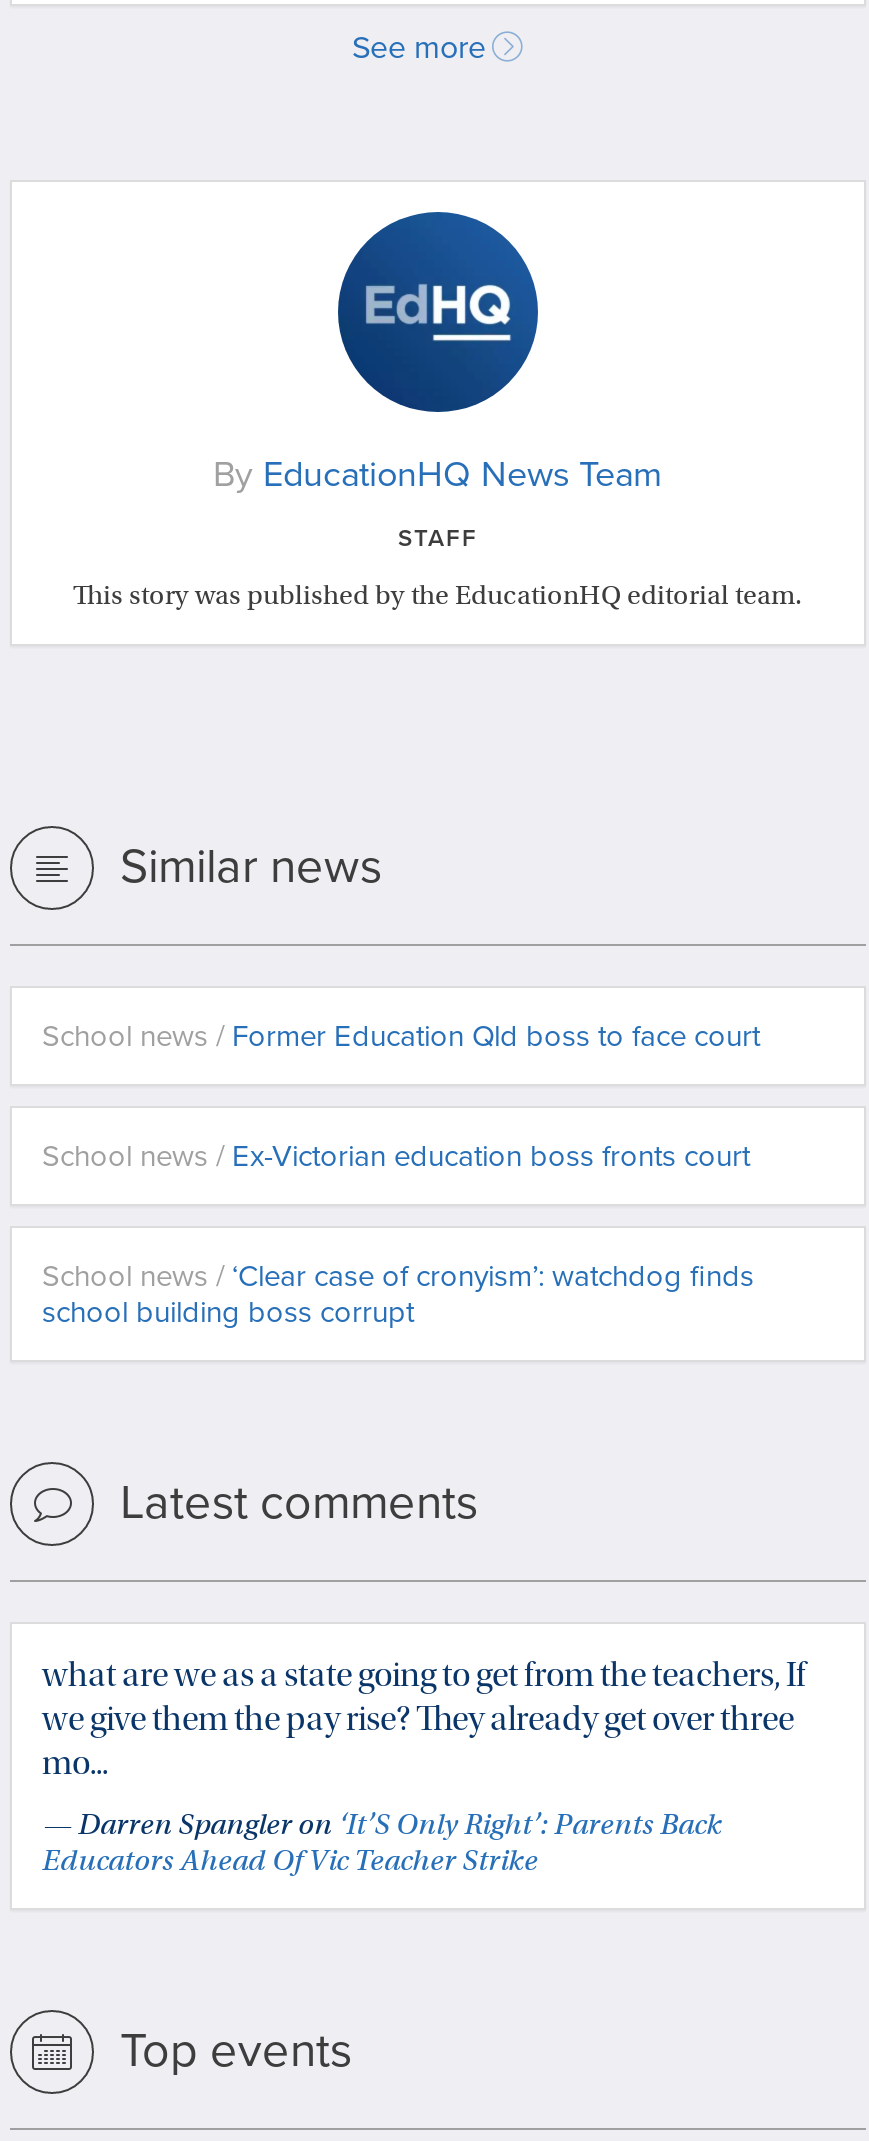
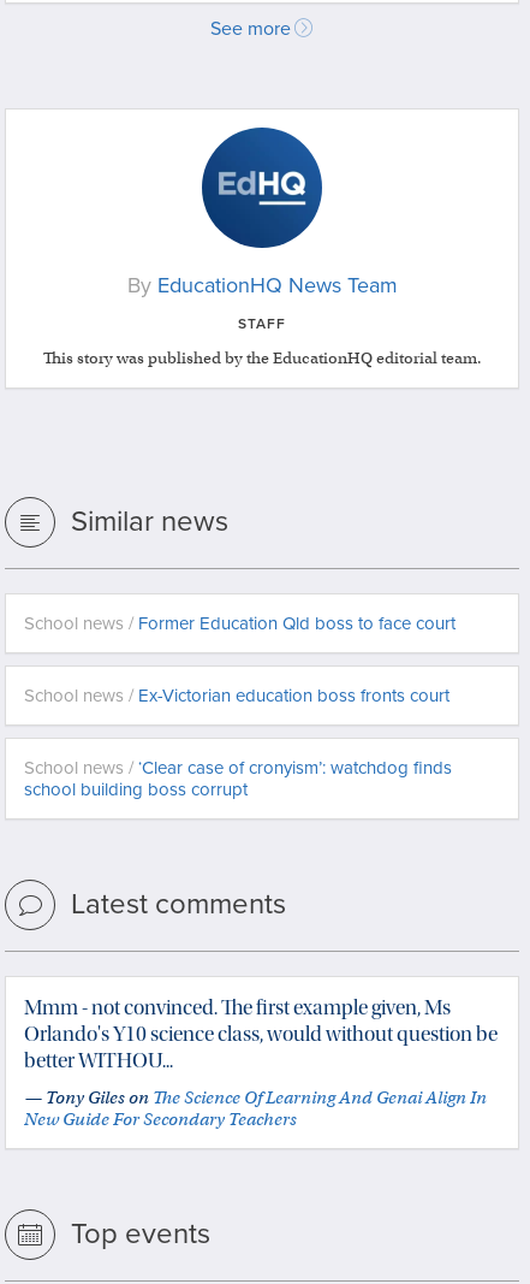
[42,1655,806,1785] what are we as a state going to get from the teachers, If | we give them the pay rise? They already get over three | mo... -> [24,996,498,1074] Mmm - not convinced. The first example given, Ms | Orlando's Y10 science class, would without question be | better WITHOU...
[42,1807,722,1879] — Darren Spangler on ‘It’S Only Right’: Parents Back | Educators Ahead Of Vic Teacher Strike -> [24,1087,487,1130] — Tony Giles on The Science Of Learning And Genai Align In | New Guide For Secondary Teachers

